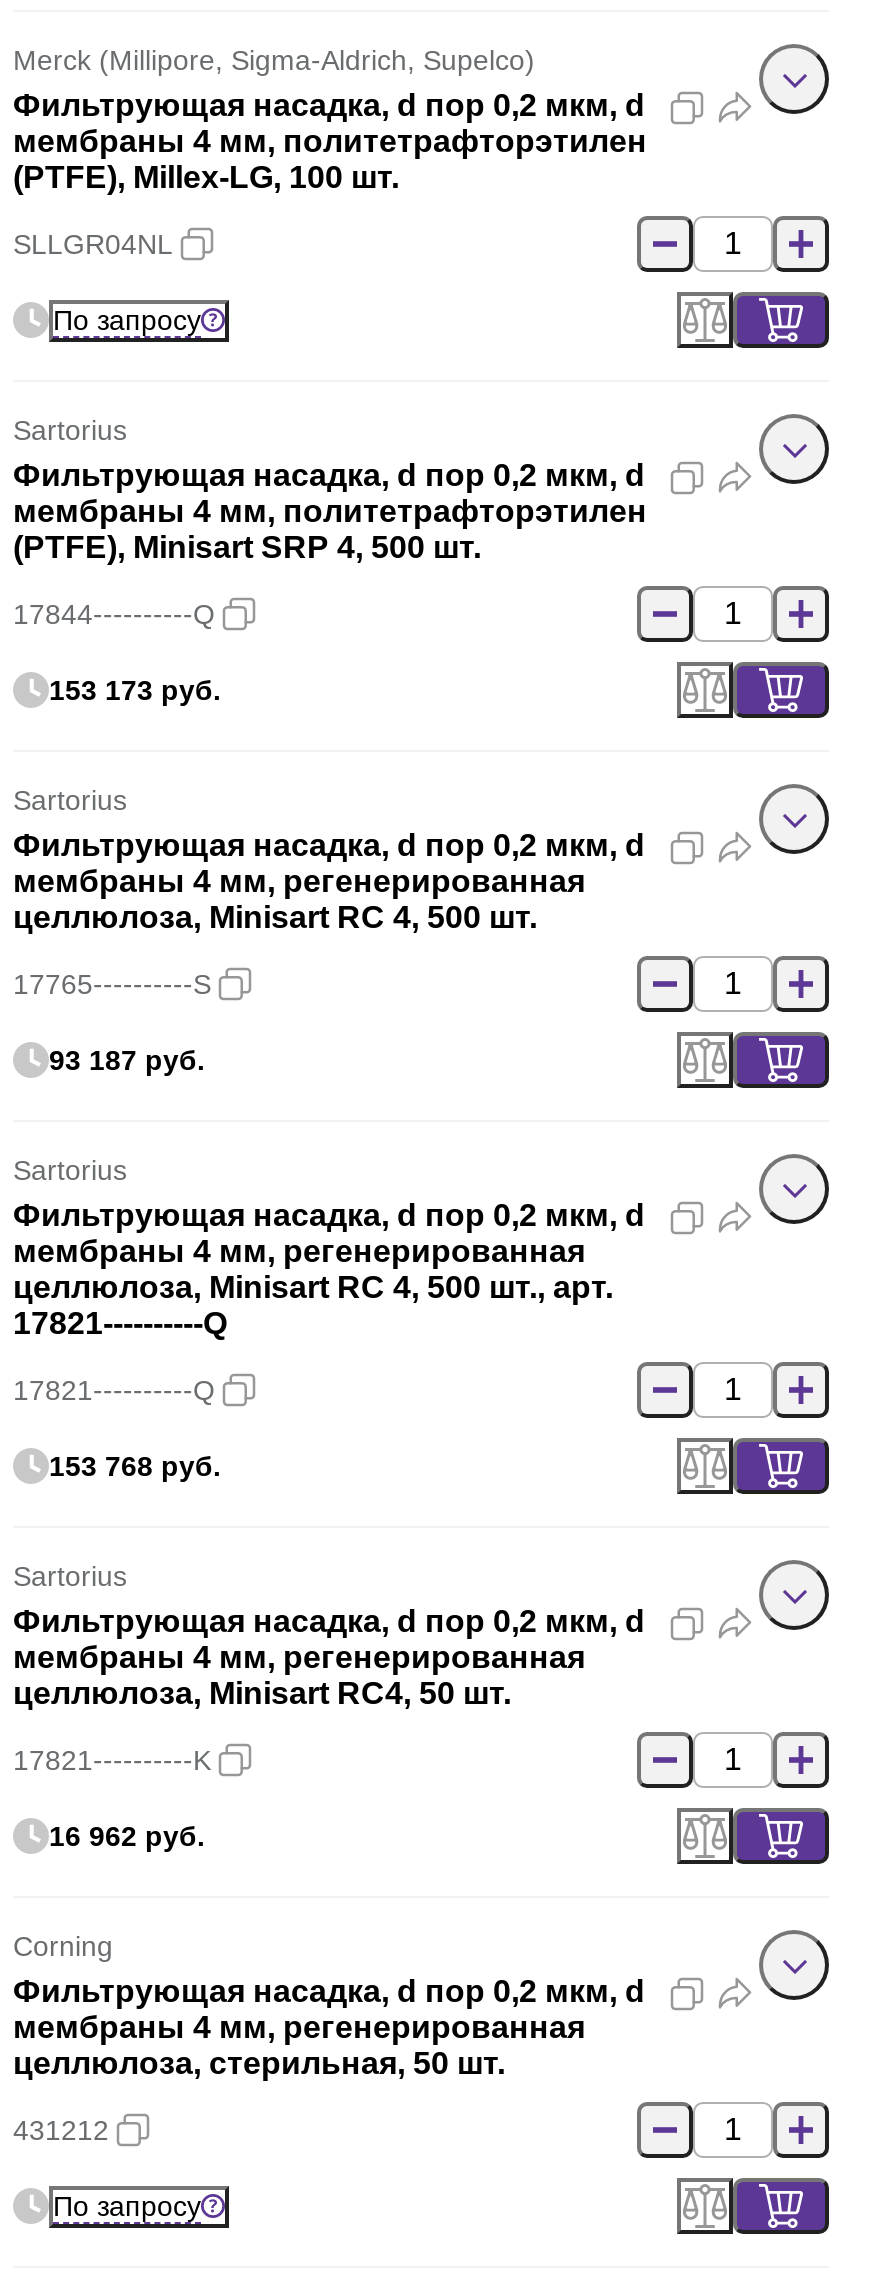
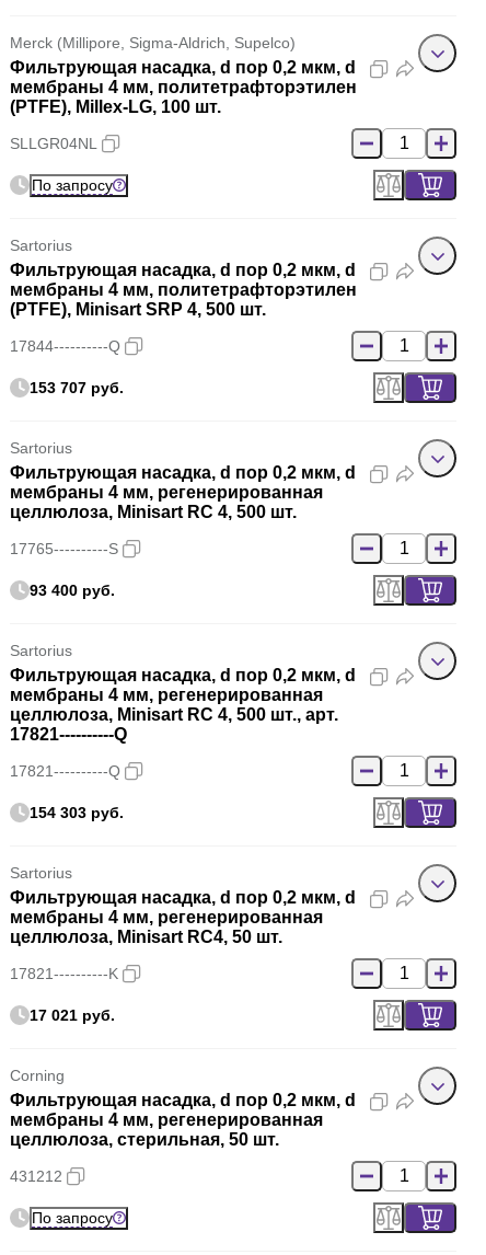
[49,674,221,706] 153 173 руб. -> [30,379,124,396] 153 707 руб.
[49,1044,205,1076] 93 187 руб. -> [30,582,115,599] 93 400 руб.
[49,1450,221,1482] 153 768 руб. -> [30,804,124,821] 154 303 руб.
[49,1820,205,1852] 16 962 руб. -> [30,1006,115,1024] 17 021 руб.

